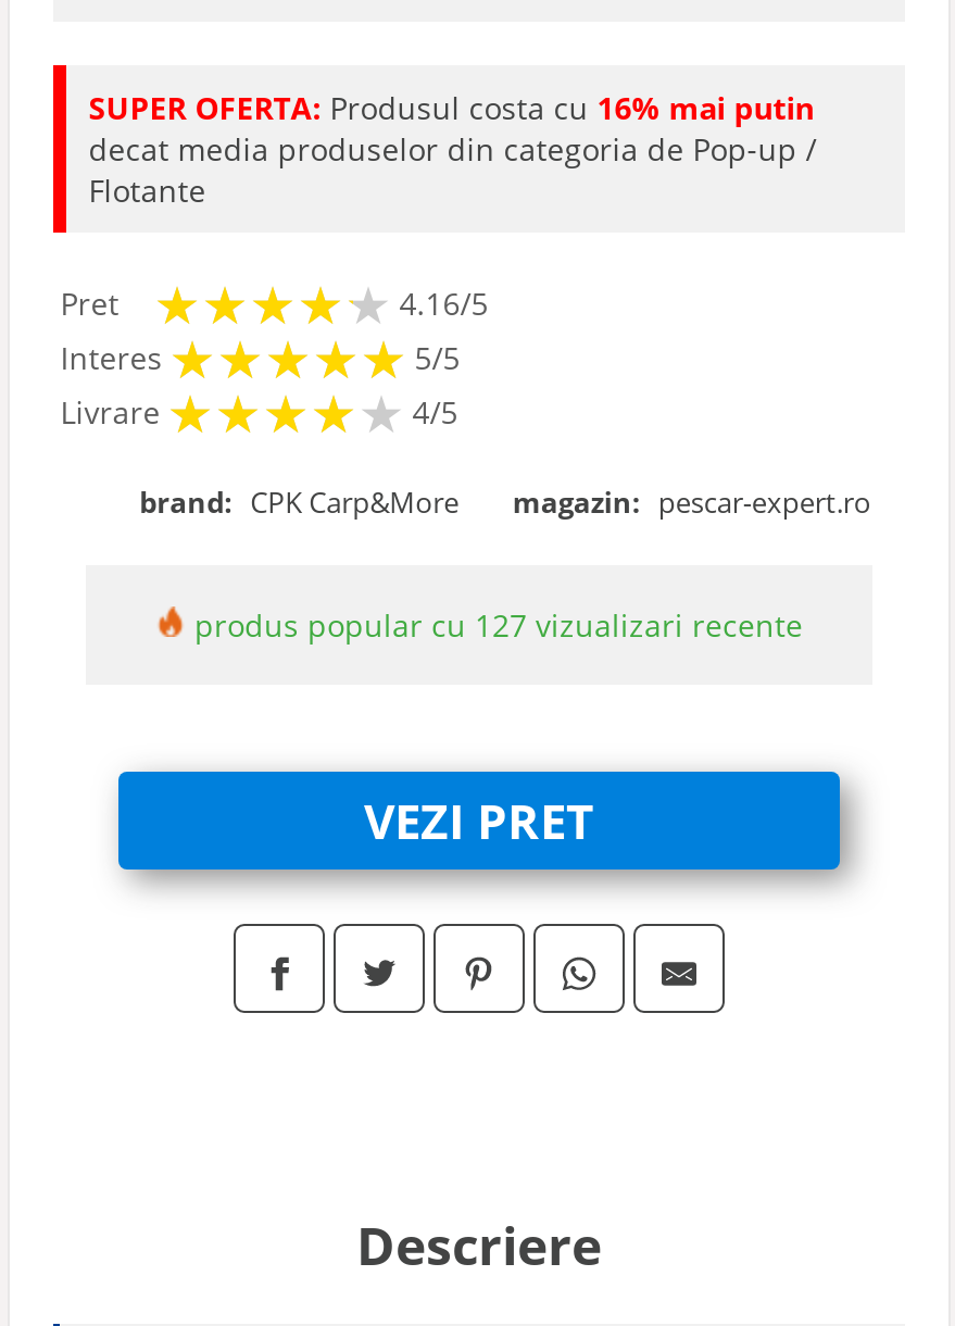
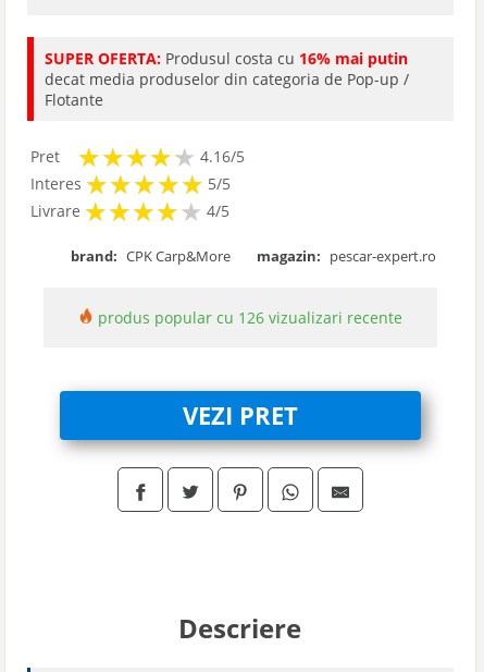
[186,604,803,646] produs popular cu 127 vizualizari recente -> [94,307,402,328] produs popular cu 126 vizualizari recente

